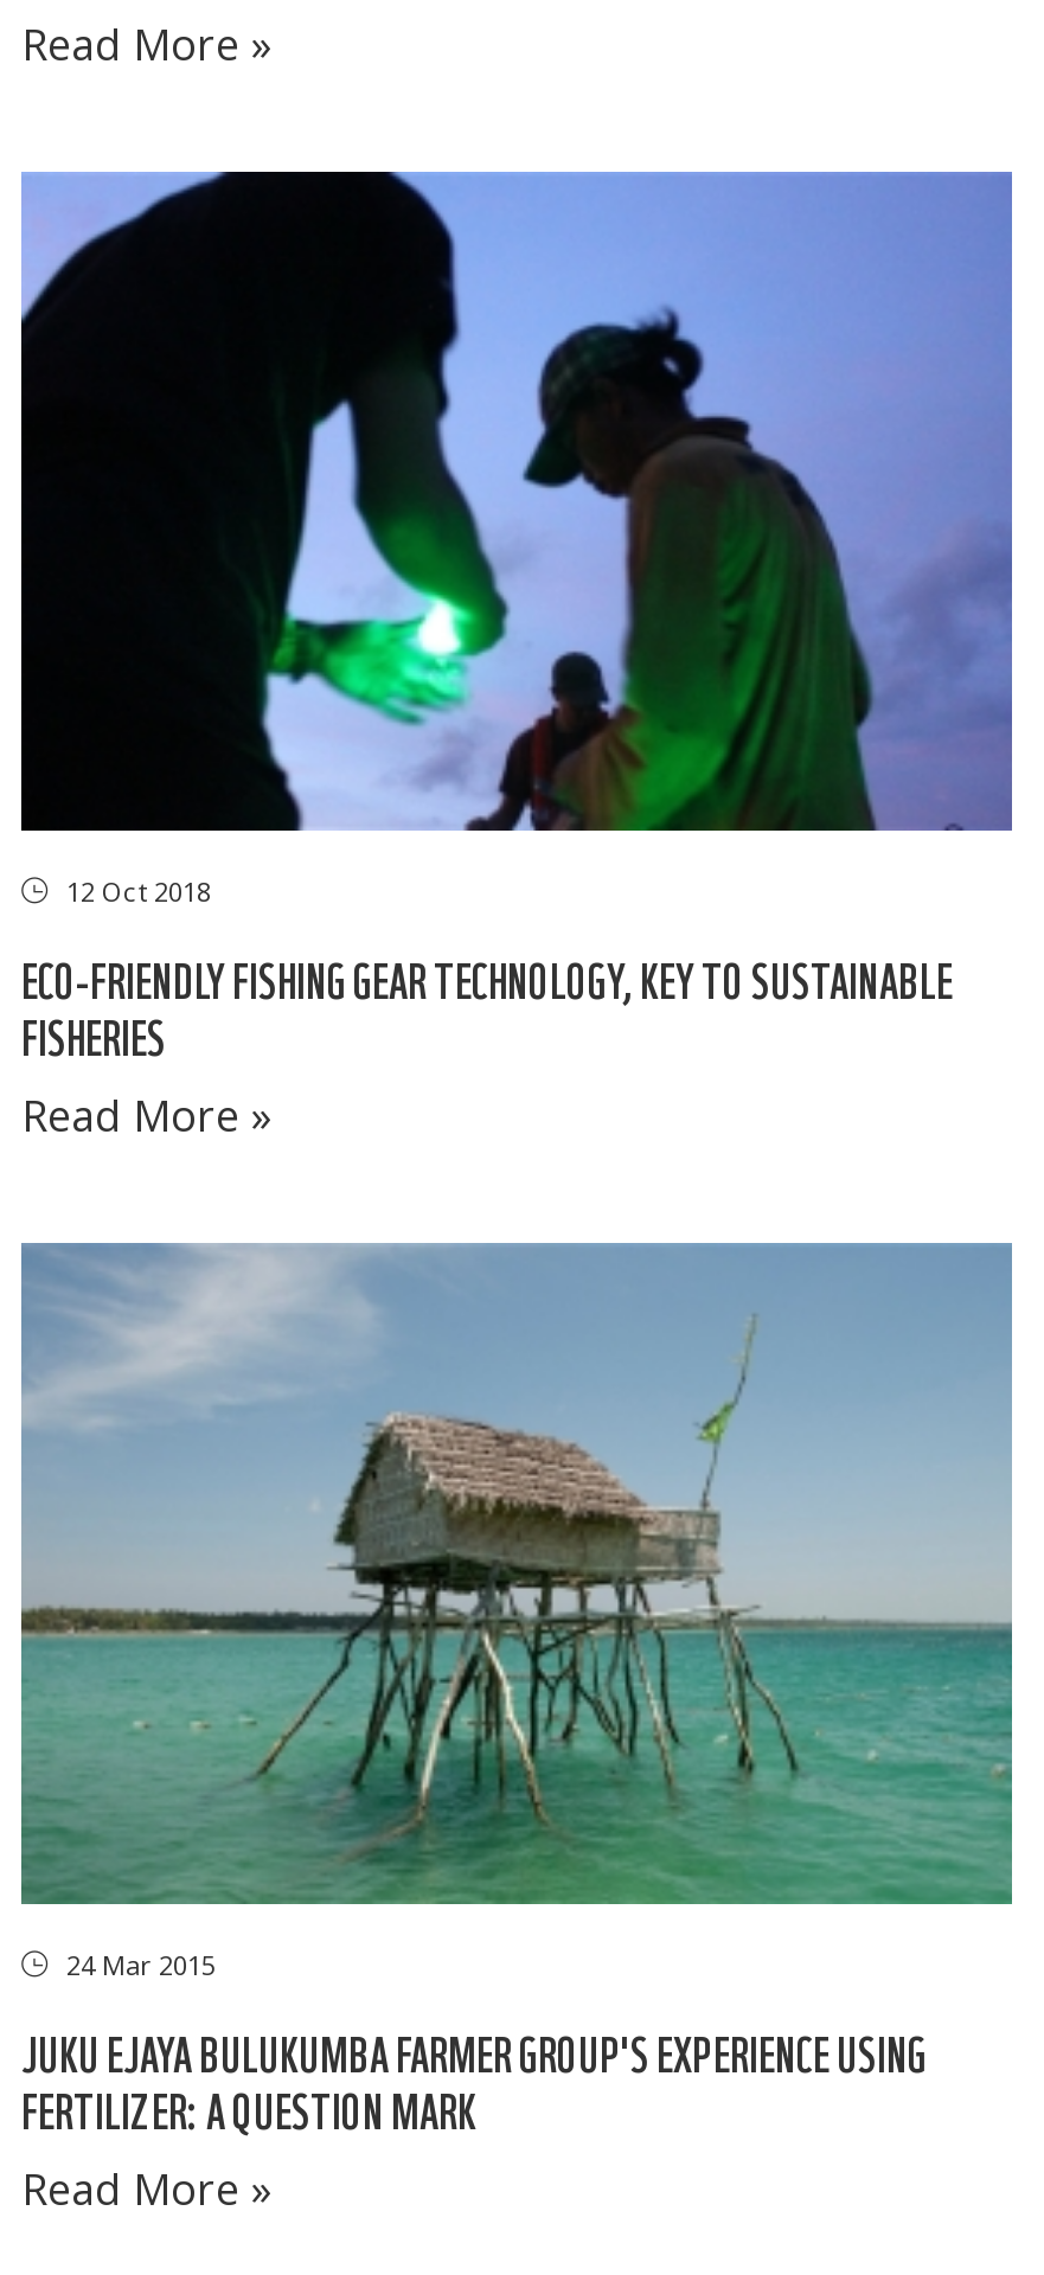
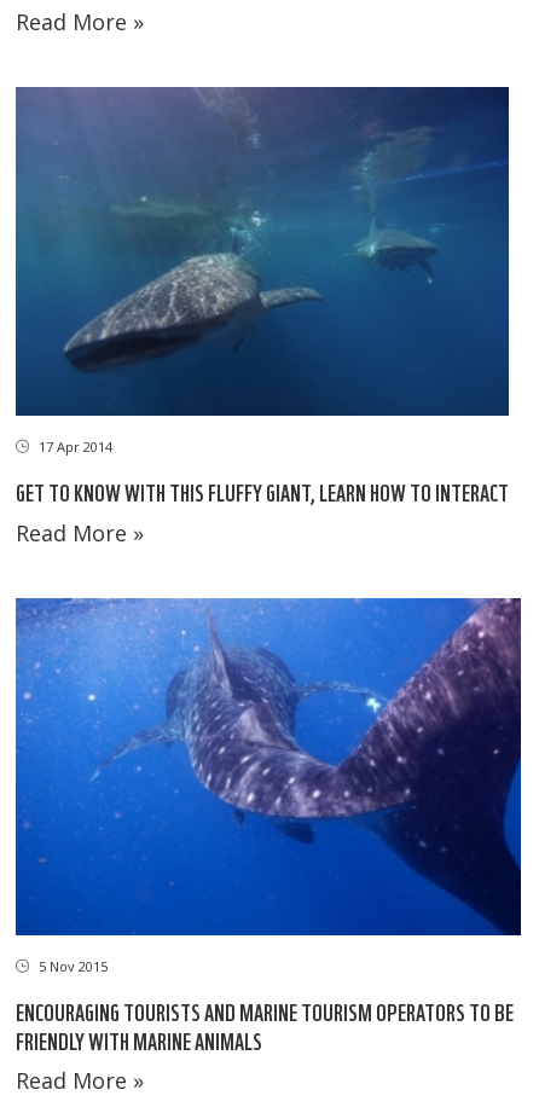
[19,171,1014,909] [image] | 12 Oct 2018 -> [15,86,521,456] [image] | 17 Apr 2014
[21,949,953,1065] ECO-FRIENDLY FISHING GEAR TECHNOLOGY, KEY TO SUSTAINABLE | FISHERIES -> [16,476,509,506] GET TO KNOW WITH THIS FLUFFY GIANT, LEARN HOW TO INTERACT
[19,1244,1014,1982] [image] | 24 Mar 2015 -> [15,598,522,975] [image] | 5 Nov 2015
[21,2022,927,2138] JUKU EJAYA BULUKUMBA FARMER GROUP'S EXPERIENCE USING | FERTILIZER: A QUESTION MARK -> [16,995,514,1055] ENCOURAGING TOURISTS AND MARINE TOURISM OPERATORS TO BE | FRIENDLY WITH MARINE ANIMALS

